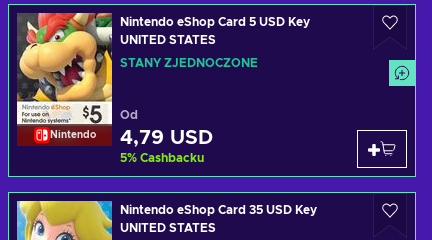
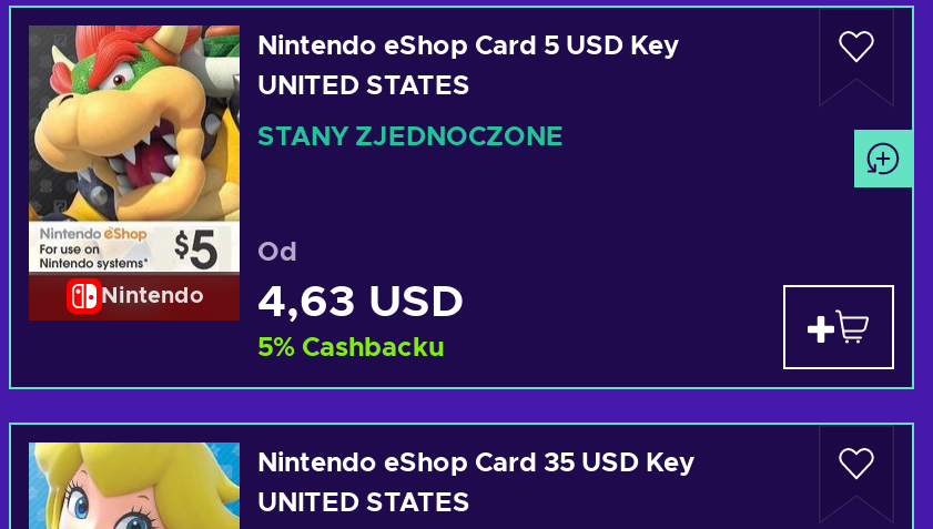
[120,128,213,148] 4,79 USD -> [257,281,464,325] 4,63 USD

